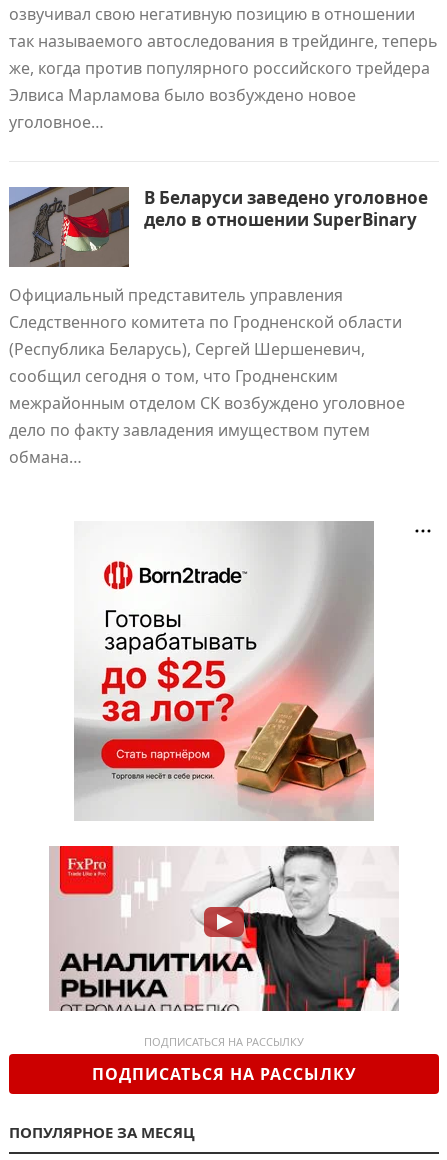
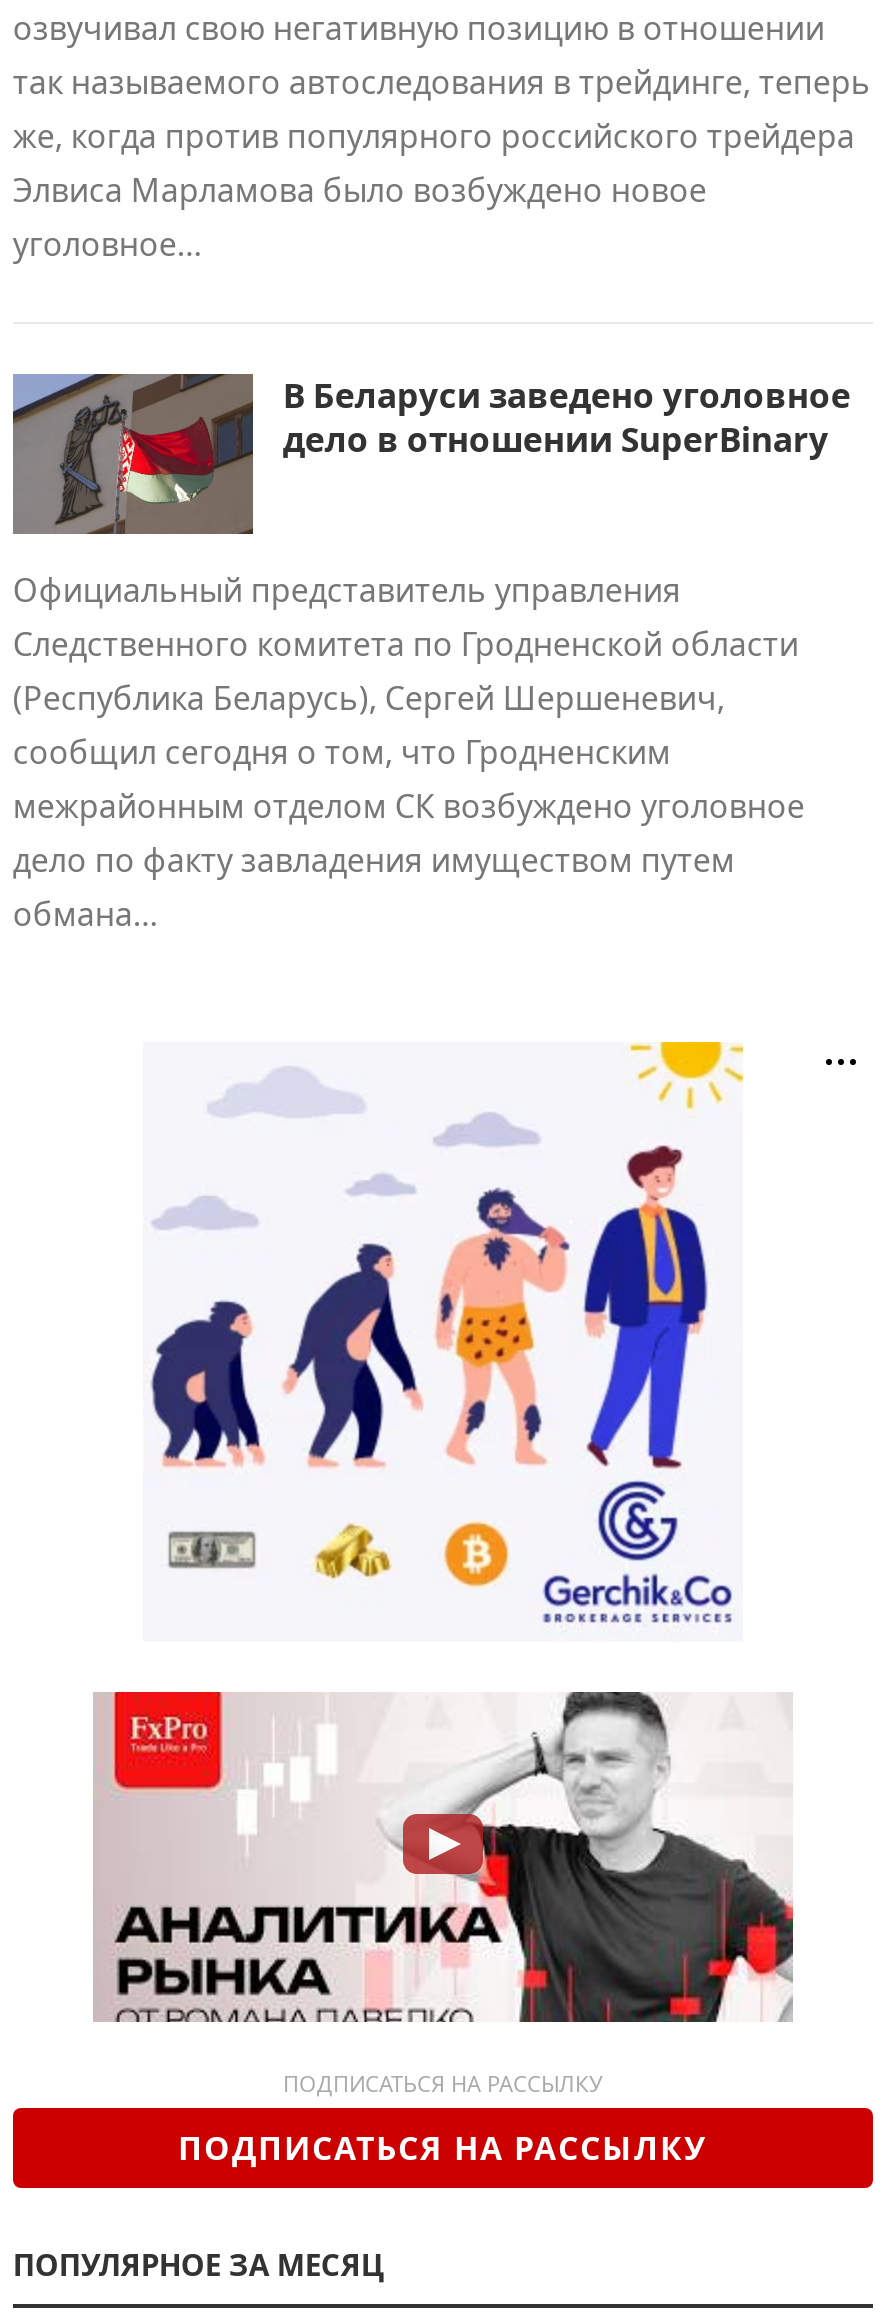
[74,521,374,821] [image] -> [145,1040,743,1640] [image]

